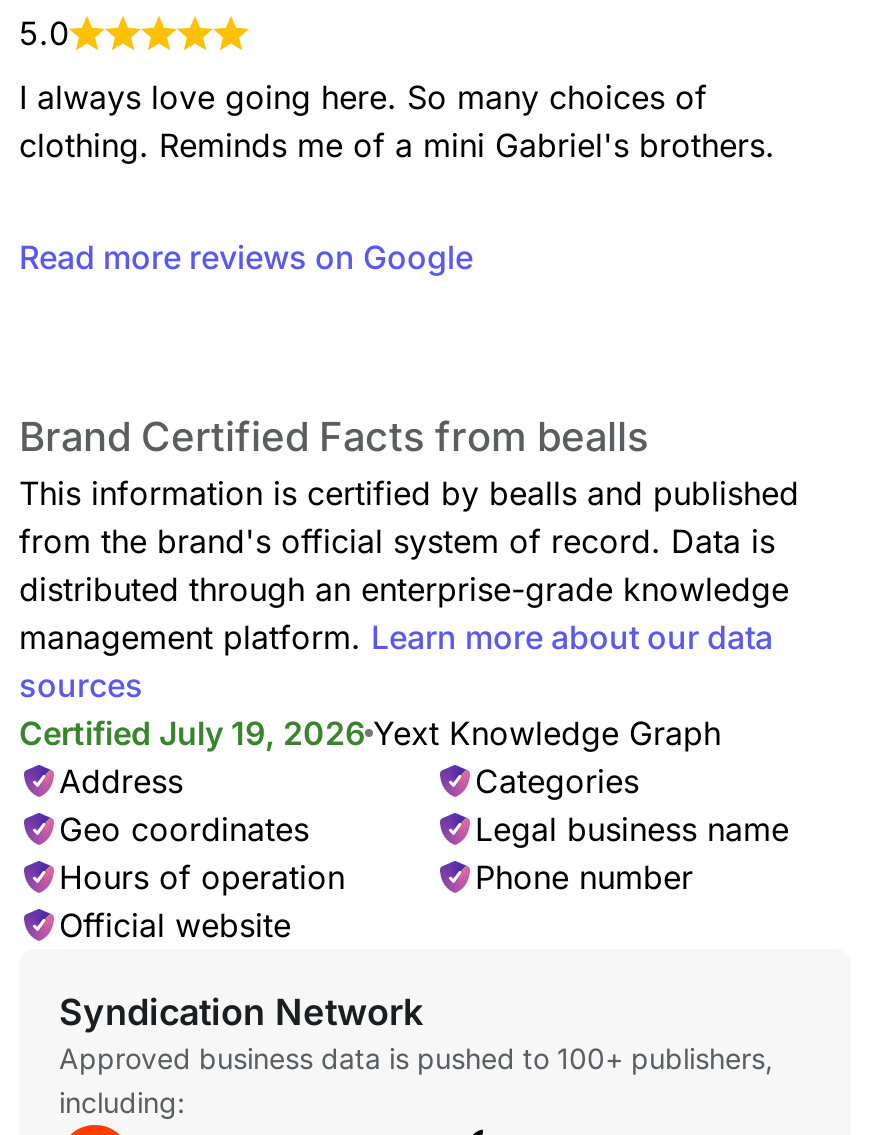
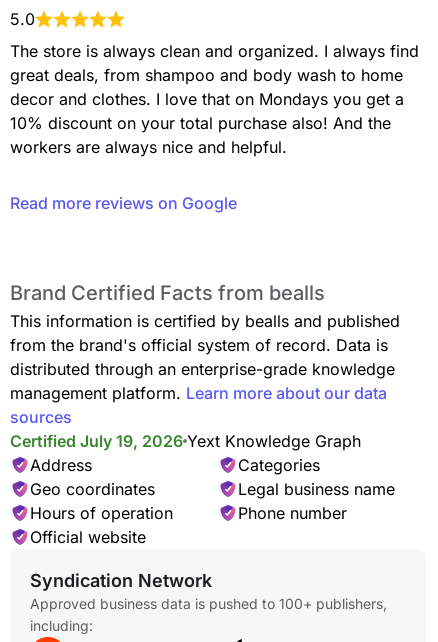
[19,77,775,165] I always love going here. So many choices of | clothing. Reminds me of a mini Gabriel's brothers. -> [10,41,424,157] The store is always clean and organized. I always find | great deals, from shampoo and body wash to home | decor and clothes. I love that on Mondays you get a | 10% discount on your total purchase also! And the | workers are always nice and helpful.

